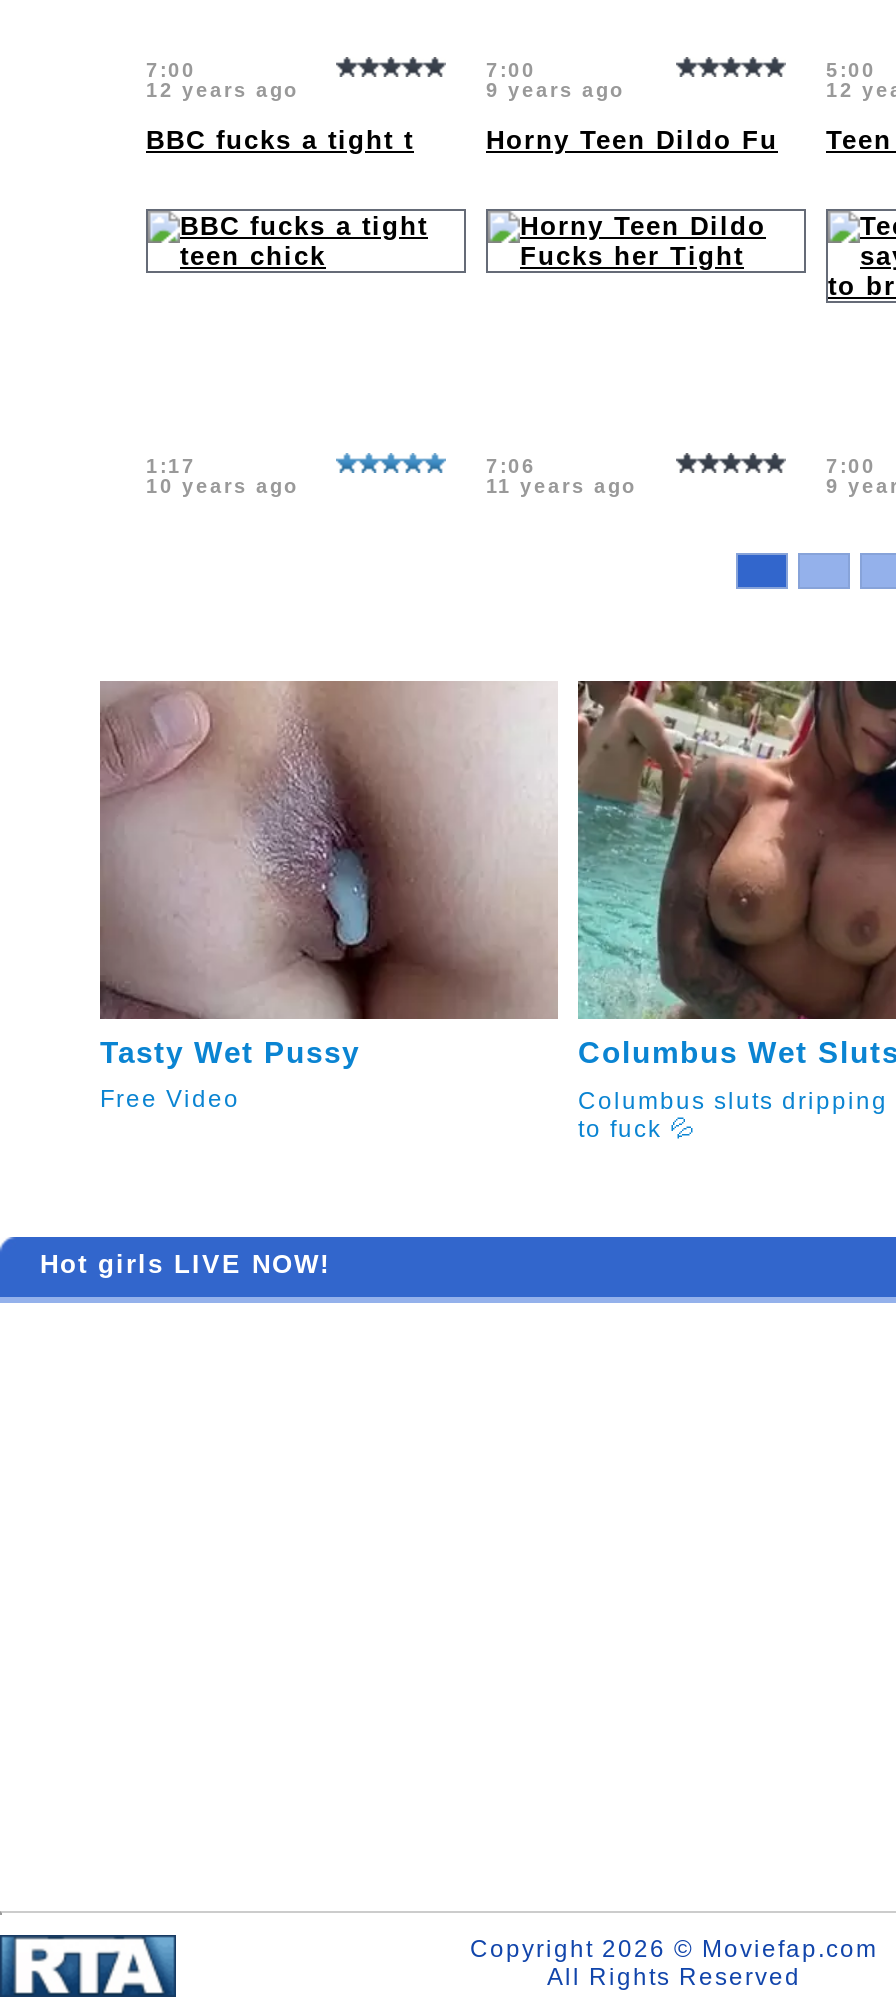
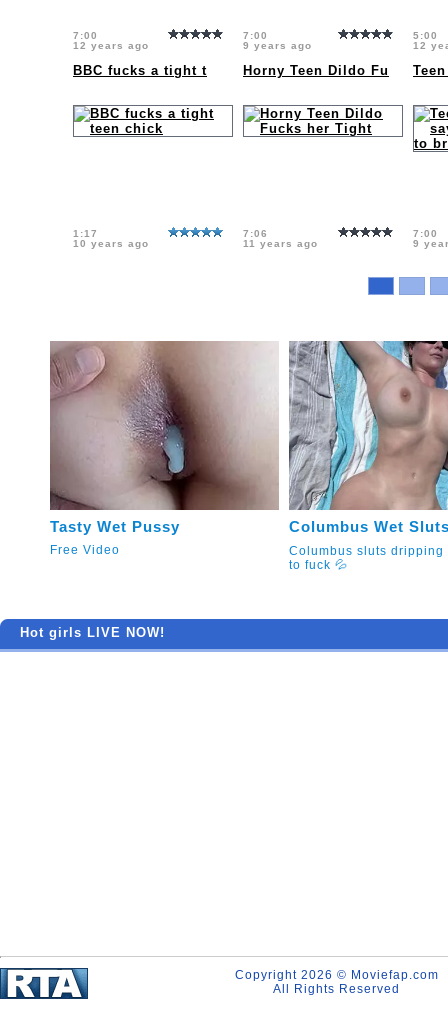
[576,679,890,1021] [image] -> [288,340,445,511] [image]

